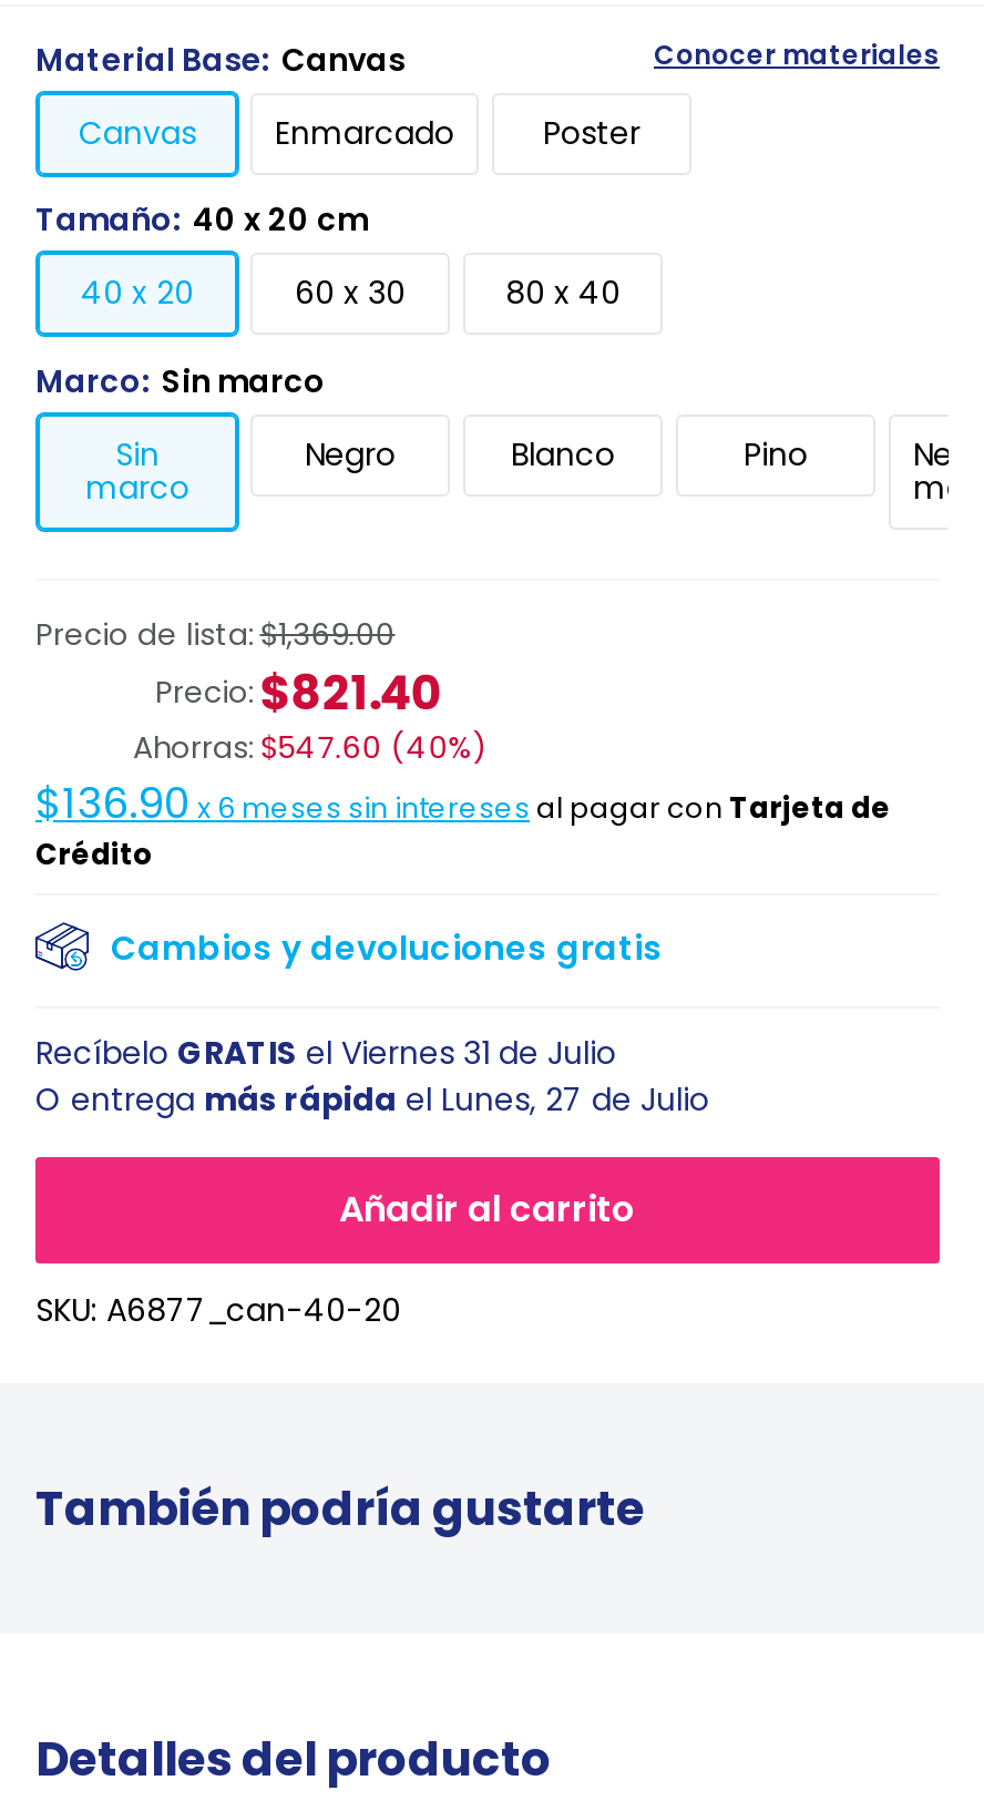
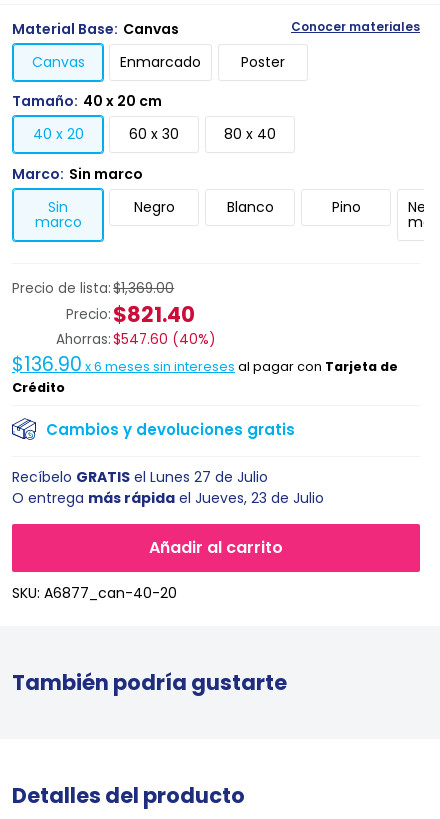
[35,1031,616,1075] Recíbelo GRATIS el Viernes 31 de Julio -> [12,467,268,487] Recíbelo GRATIS el Lunes 27 de Julio
[35,1077,709,1122] O entrega más rápida el Lunes, 27 de Julio -> [12,488,324,508] O entrega más rápida el Jueves, 23 de Julio

